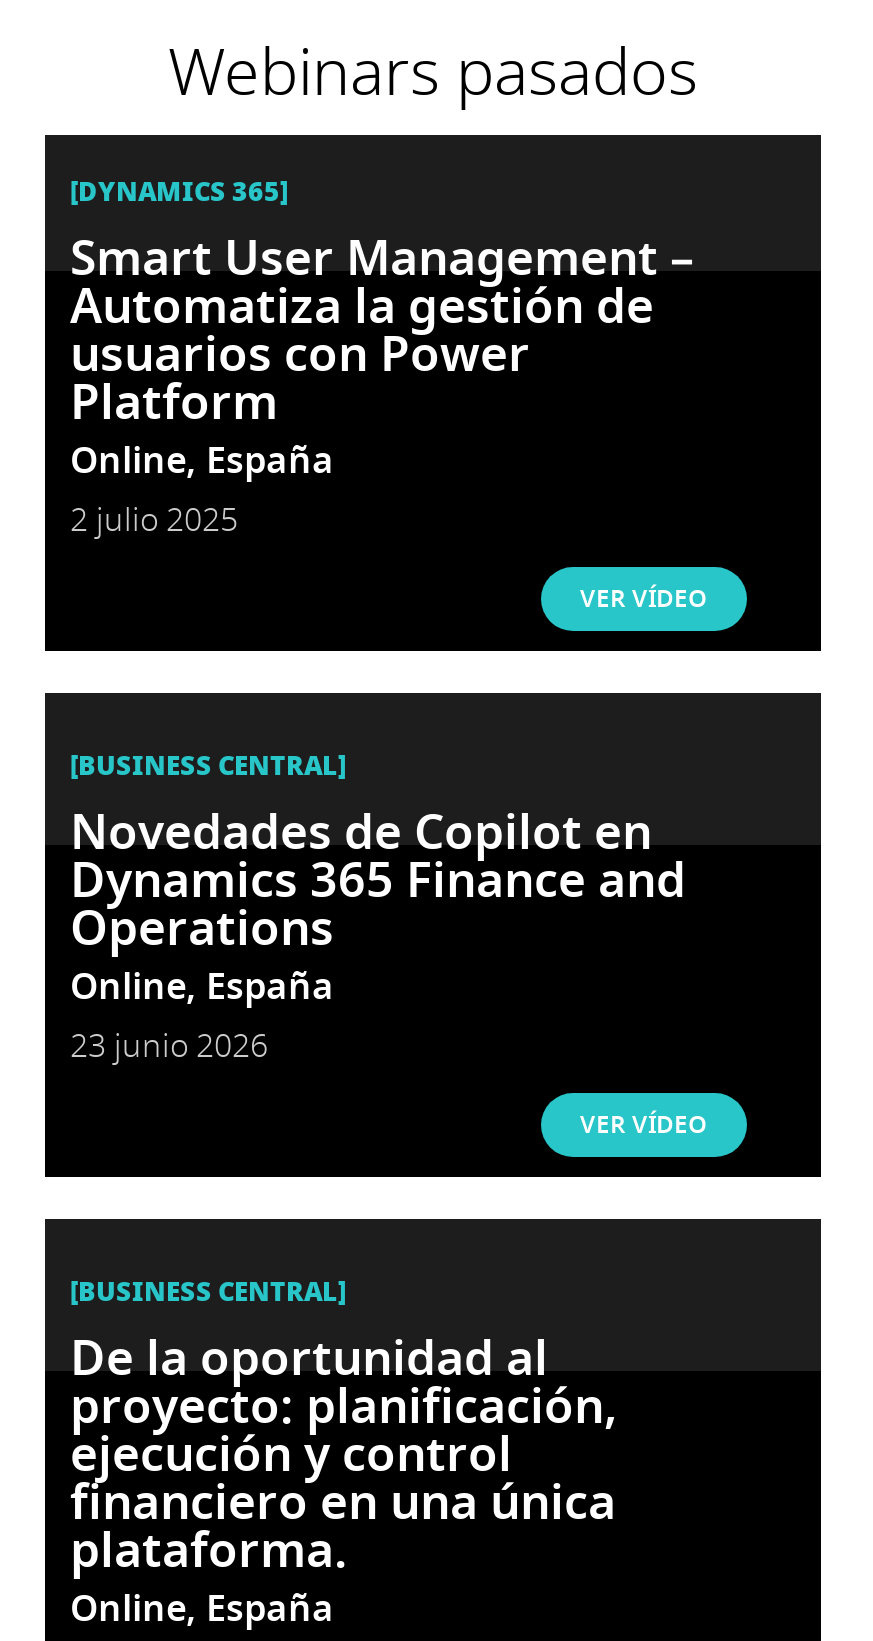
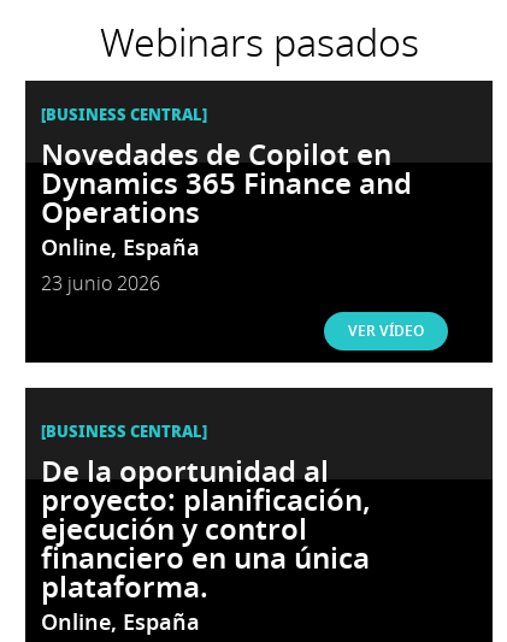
[70,171,706,617] [DYNAMICS 365] | Smart User Management – | Automatiza la gestión de | usuarios con Power | Platform | Online, España | 2 julio 2025 | VER VÍDEO -> none

